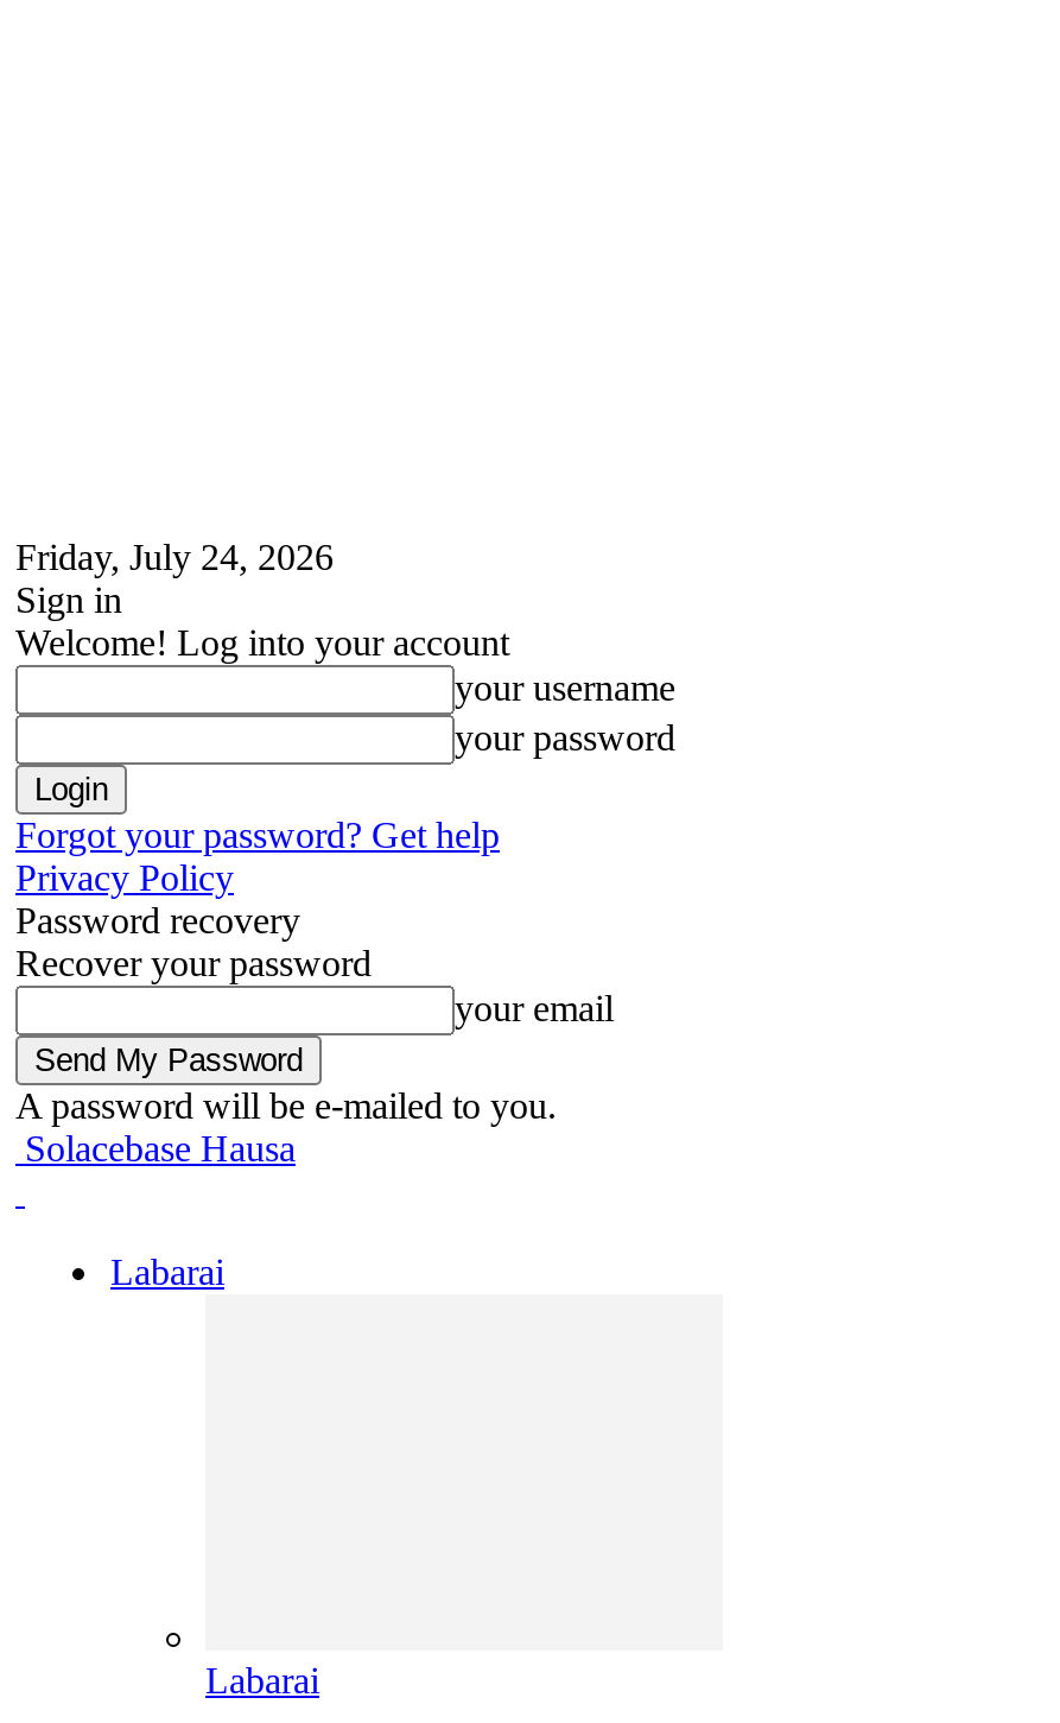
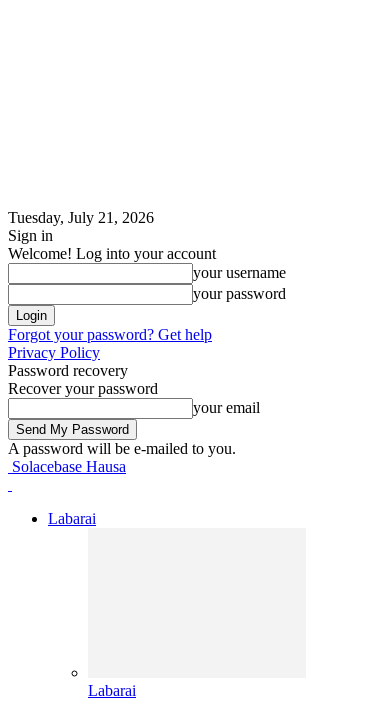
[15,537,334,577] Friday, July 24, 2026 -> [8,209,154,226] Tuesday, July 21, 2026

